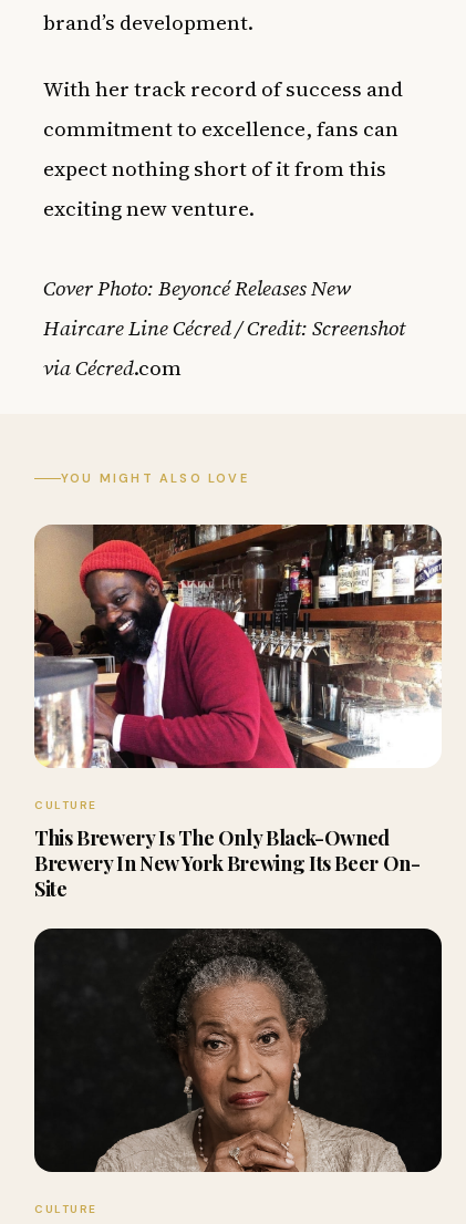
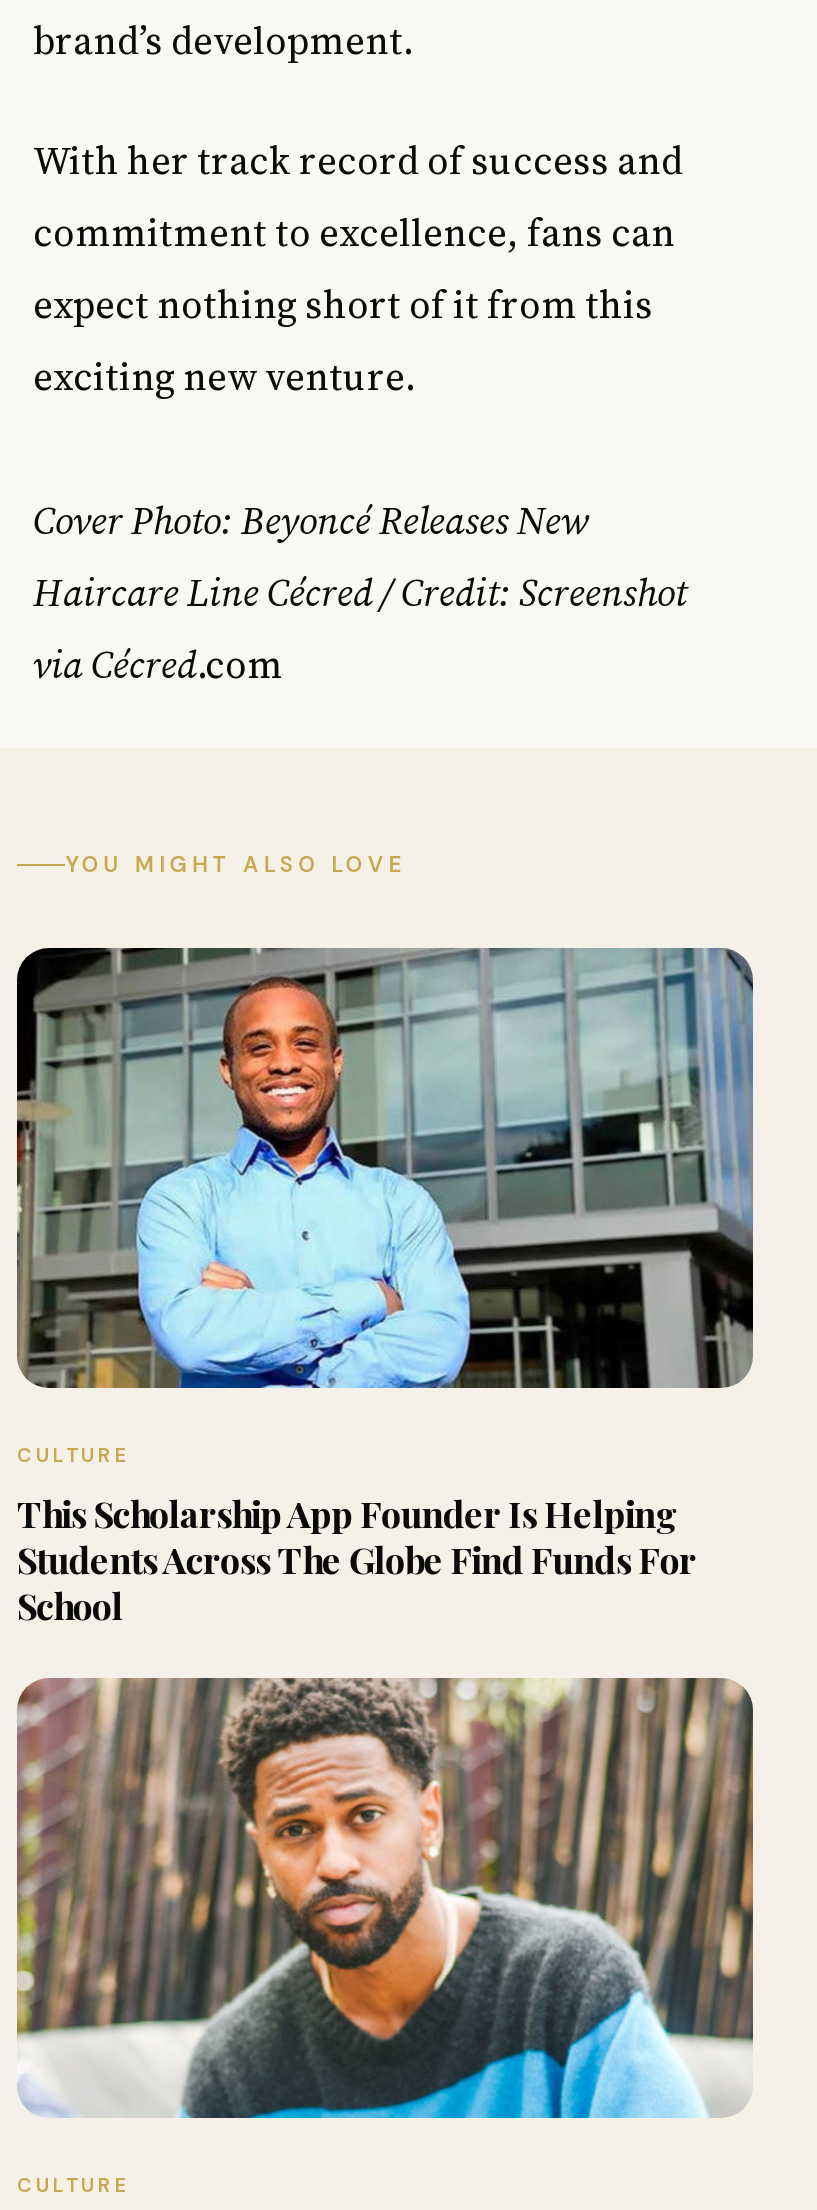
[33,523,443,769] [image] -> [15,946,755,1390] [image]
[34,825,420,902] This Brewery Is The Only Black-Owned | Brewery In New York Brewing Its Beer On- | Site -> [17,1491,696,1631] This Scholarship App Founder Is Helping | Students Across The Globe Find Funds For | School
[33,927,443,1173] [image] -> [15,1676,755,2120] [image]

